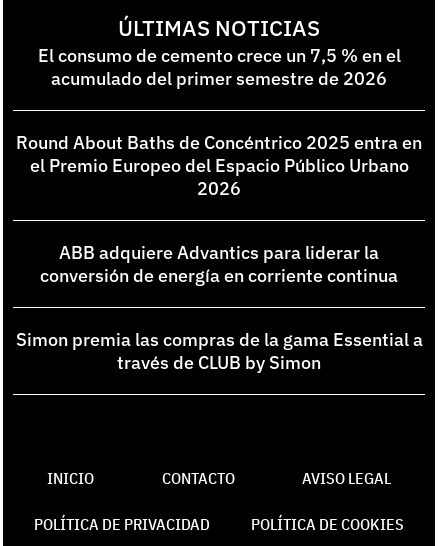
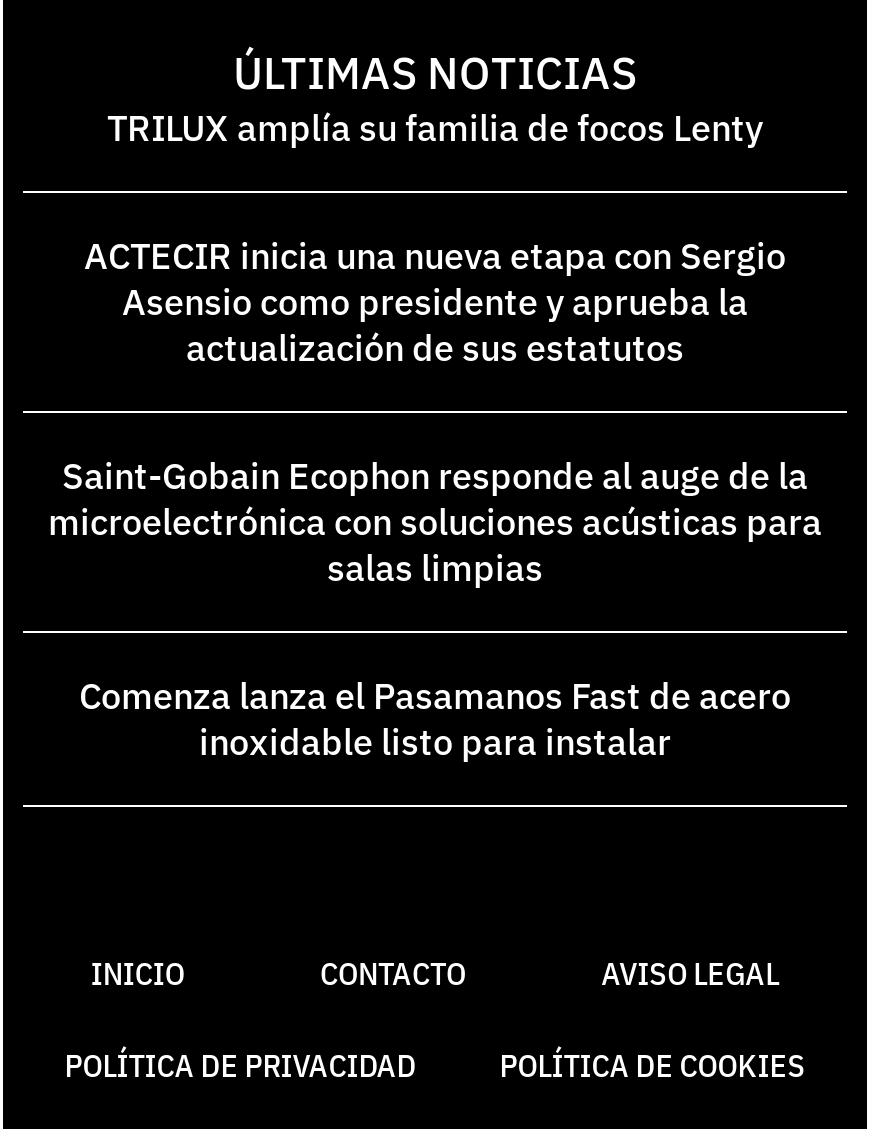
[37,44,400,90] El consumo de cemento crece un 7,5 % en el | acumulado del primer semestre de 2026 -> [107,105,763,151] TRILUX amplía su familia de focos Lenty
[16,131,422,200] Round About Baths de Concéntrico 2025 entra en | el Premio Europeo del Espacio Público Urbano | 2026 -> [84,233,786,371] ACTECIR inicia una nueva etapa con Sergio | Asensio como presidente y aprueba la | actualización de sus estatutos
[40,241,398,287] ABB adquiere Advantics para liderar la | conversión de energía en corriente continua -> [48,453,822,591] Saint-Gobain Ecophon responde al auge de la | microelectrónica con soluciones acústicas para | salas limpias
[15,328,422,374] Simon premia las compras de la gama Essential a | través de CLUB by Simon -> [79,673,791,765] Comenza lanza el Pasamanos Fast de acero | inoxidable listo para instalar

